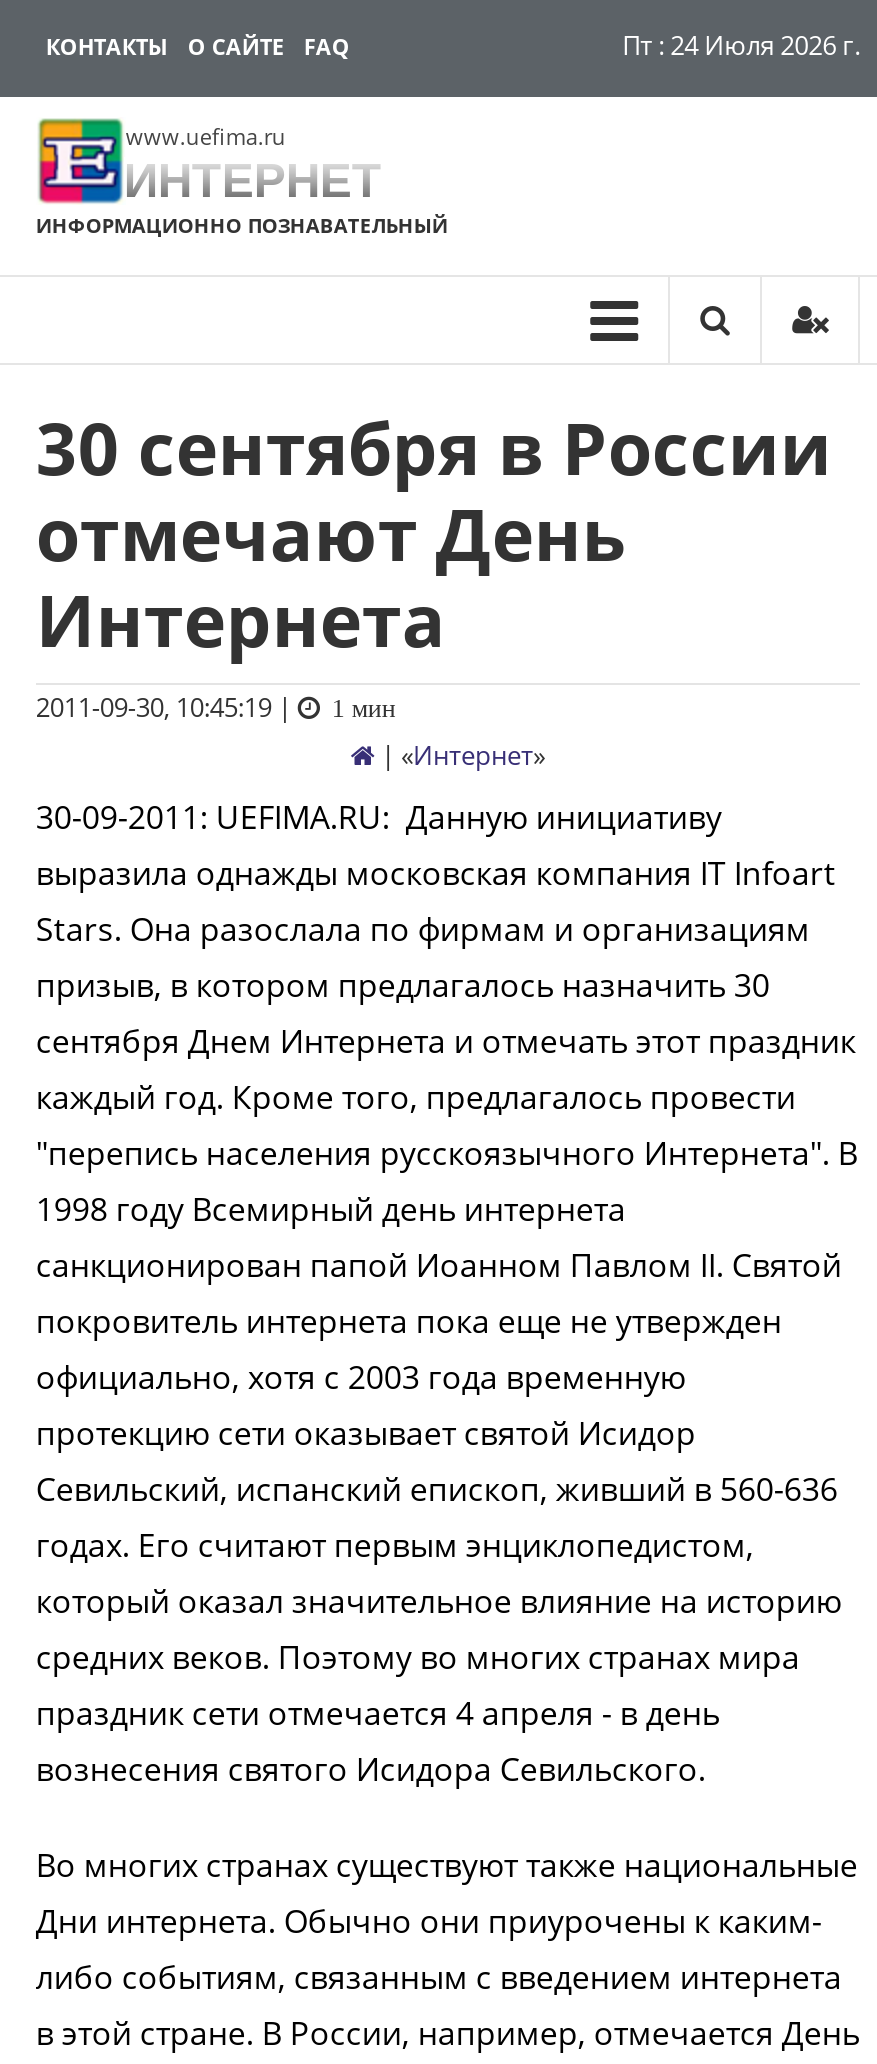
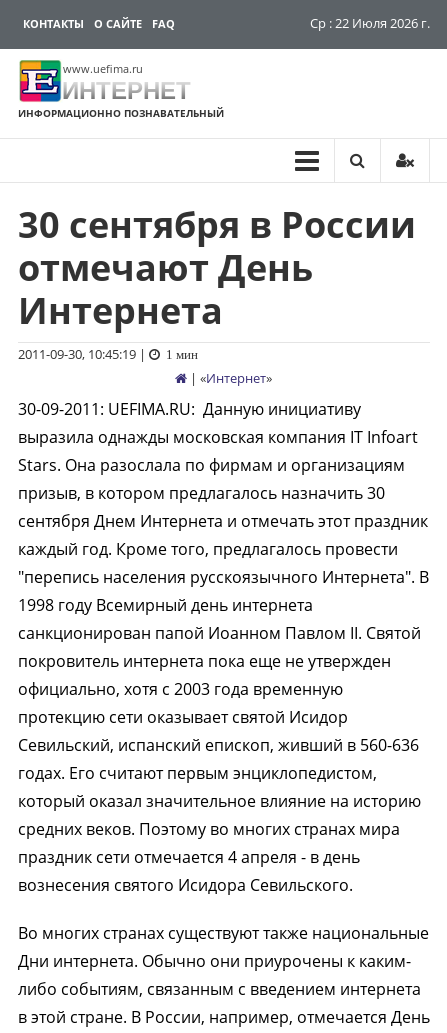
[622,27,860,63] Пт : 24 Июля 2026 г. -> [310,14,430,32] Ср : 22 Июля 2026 г.

